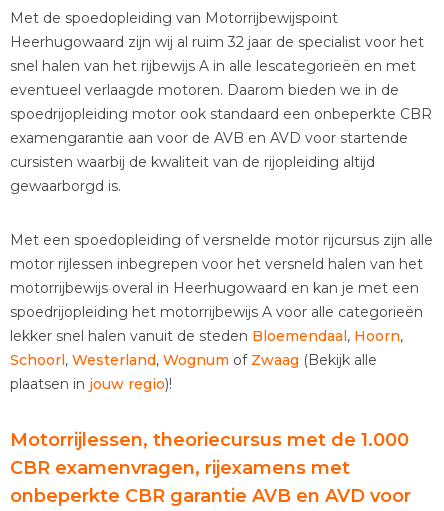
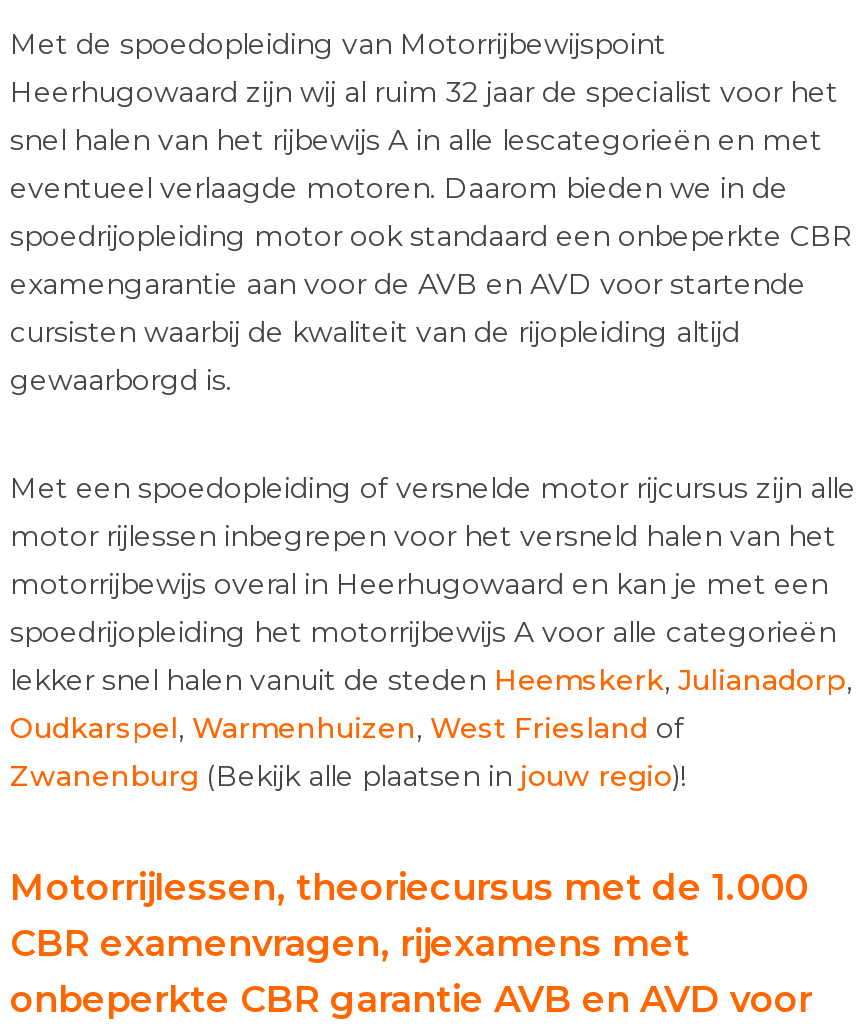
[10,327,403,393] lekker snel halen vanuit de steden Bloemendaal, Hoorn, | Schoorl, Westerland, Wognum of Zwaag (Bekijk alle | plaatsen in jouw regio)! -> [10,661,852,793] lekker snel halen vanuit de steden Heemskerk, Julianadorp, | Oudkarspel, Warmenhuizen, West Friesland of | Zwanenburg (Bekijk alle plaatsen in jouw regio)!

